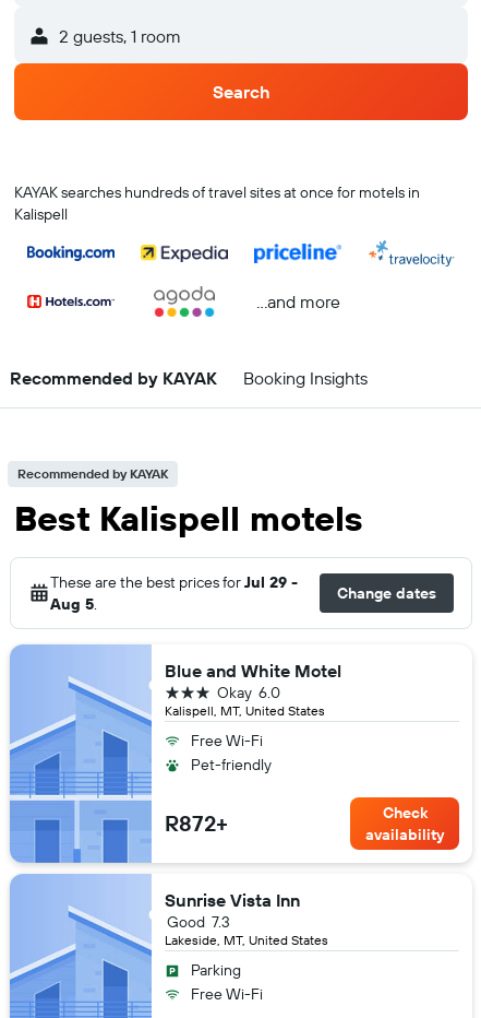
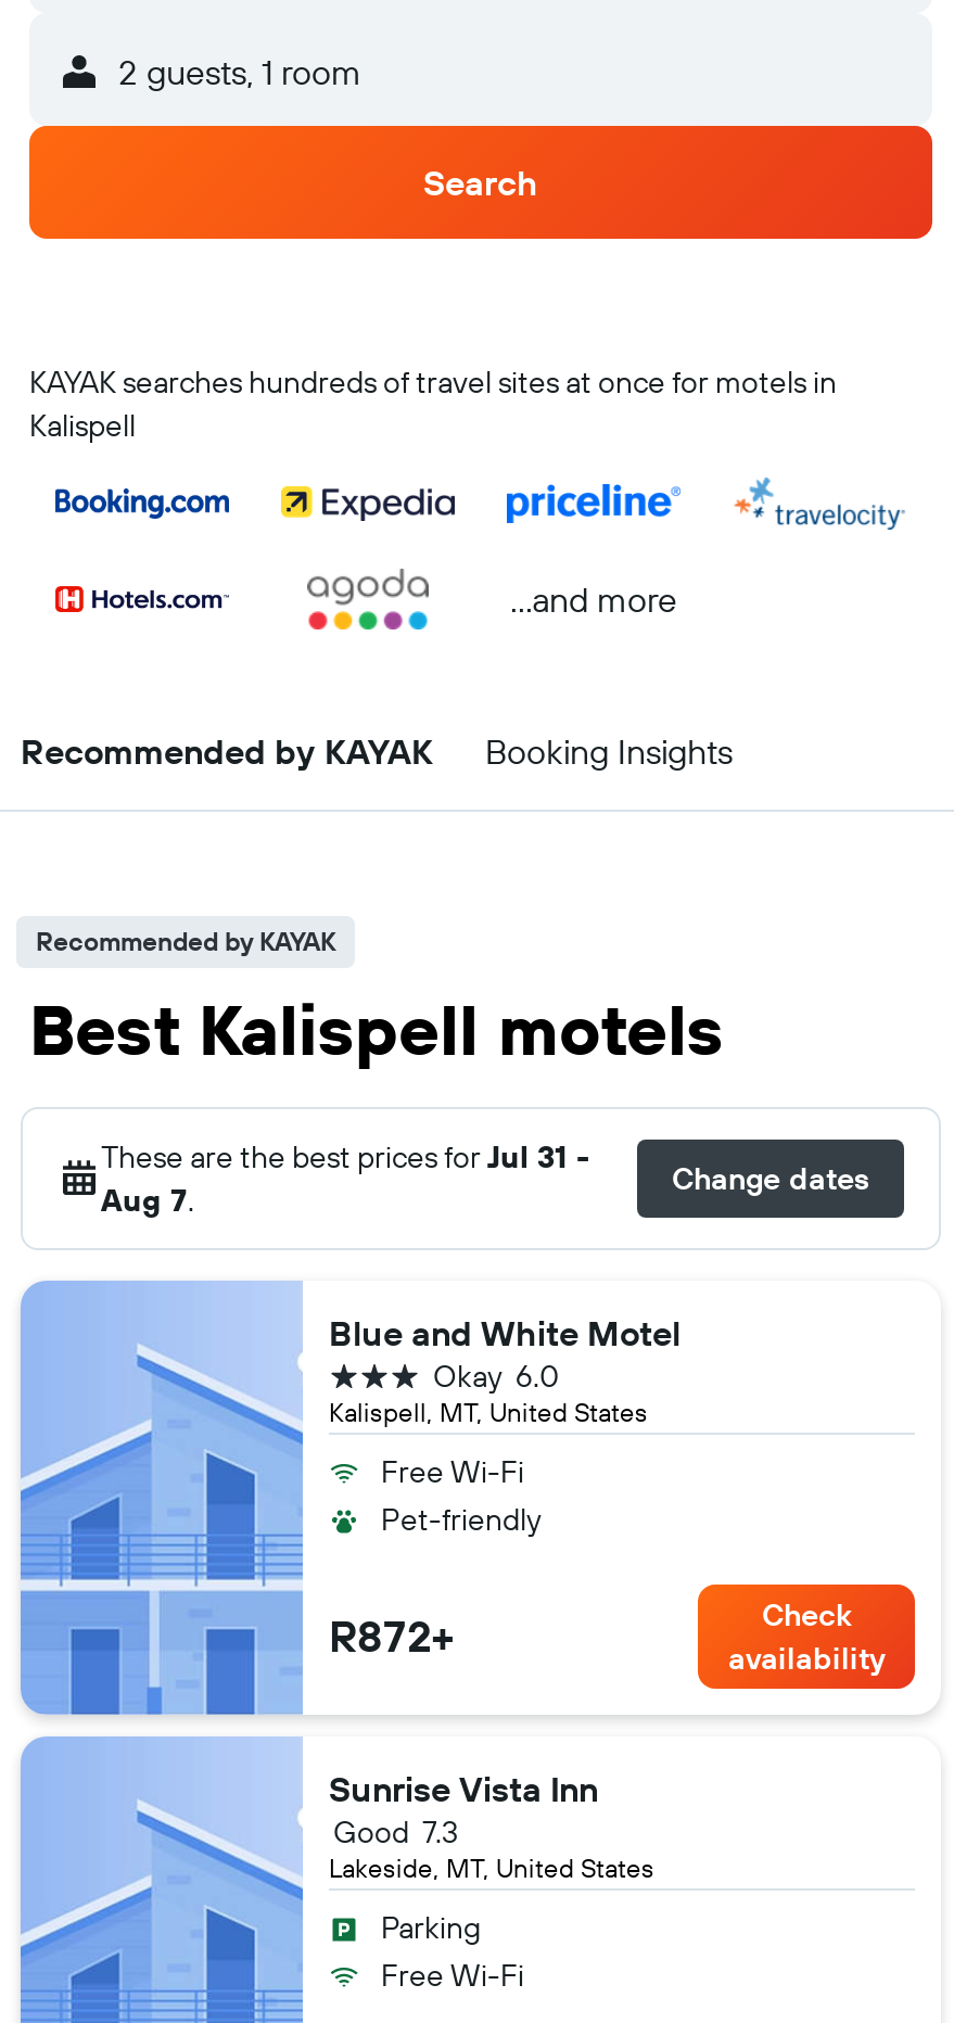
[50,572,298,592] These are the best prices for Jul 29 - -> [101,1137,589,1176] These are the best prices for Jul 31 -
[50,594,97,614] Aug 5. -> [101,1181,194,1220] Aug 7.

